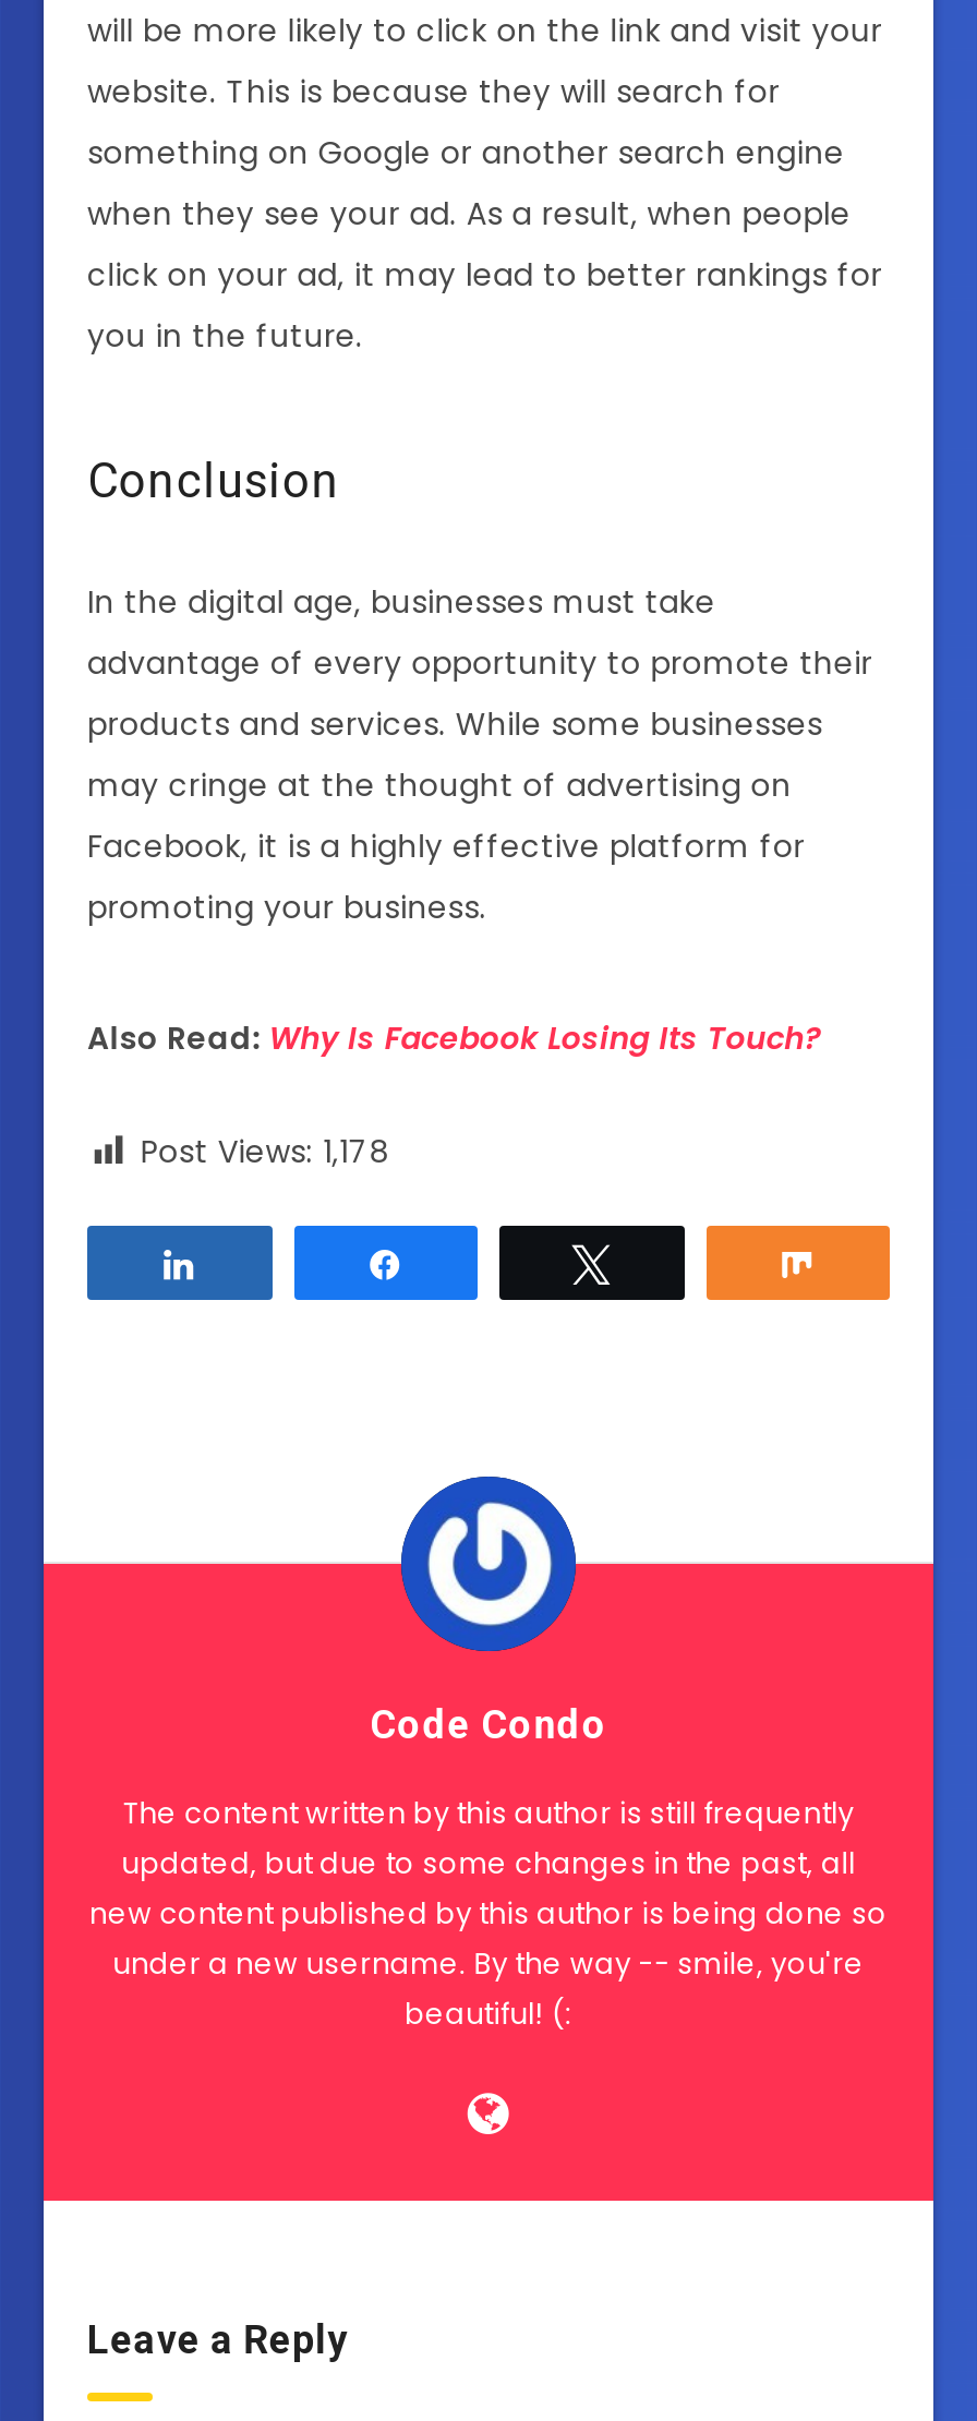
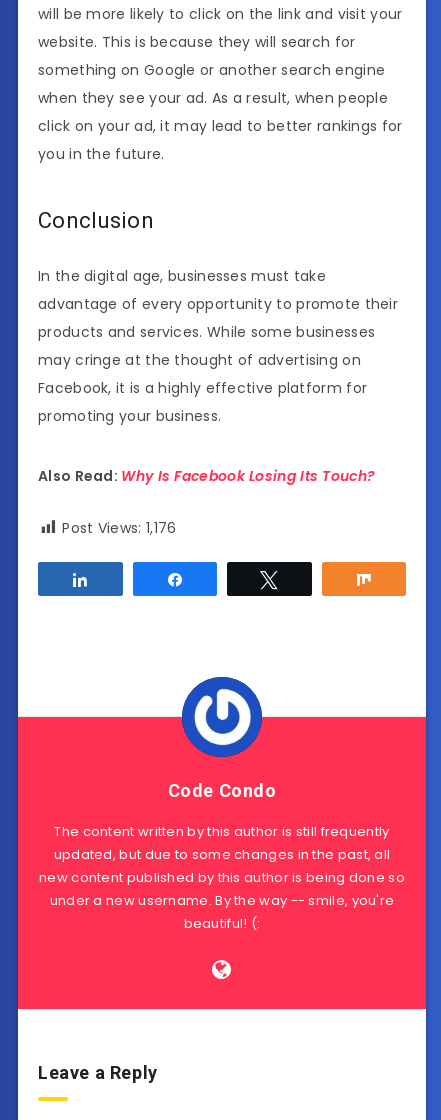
[140,1130,389,1173] Post Views: 1,178 -> [62,518,176,538] Post Views: 1,176

